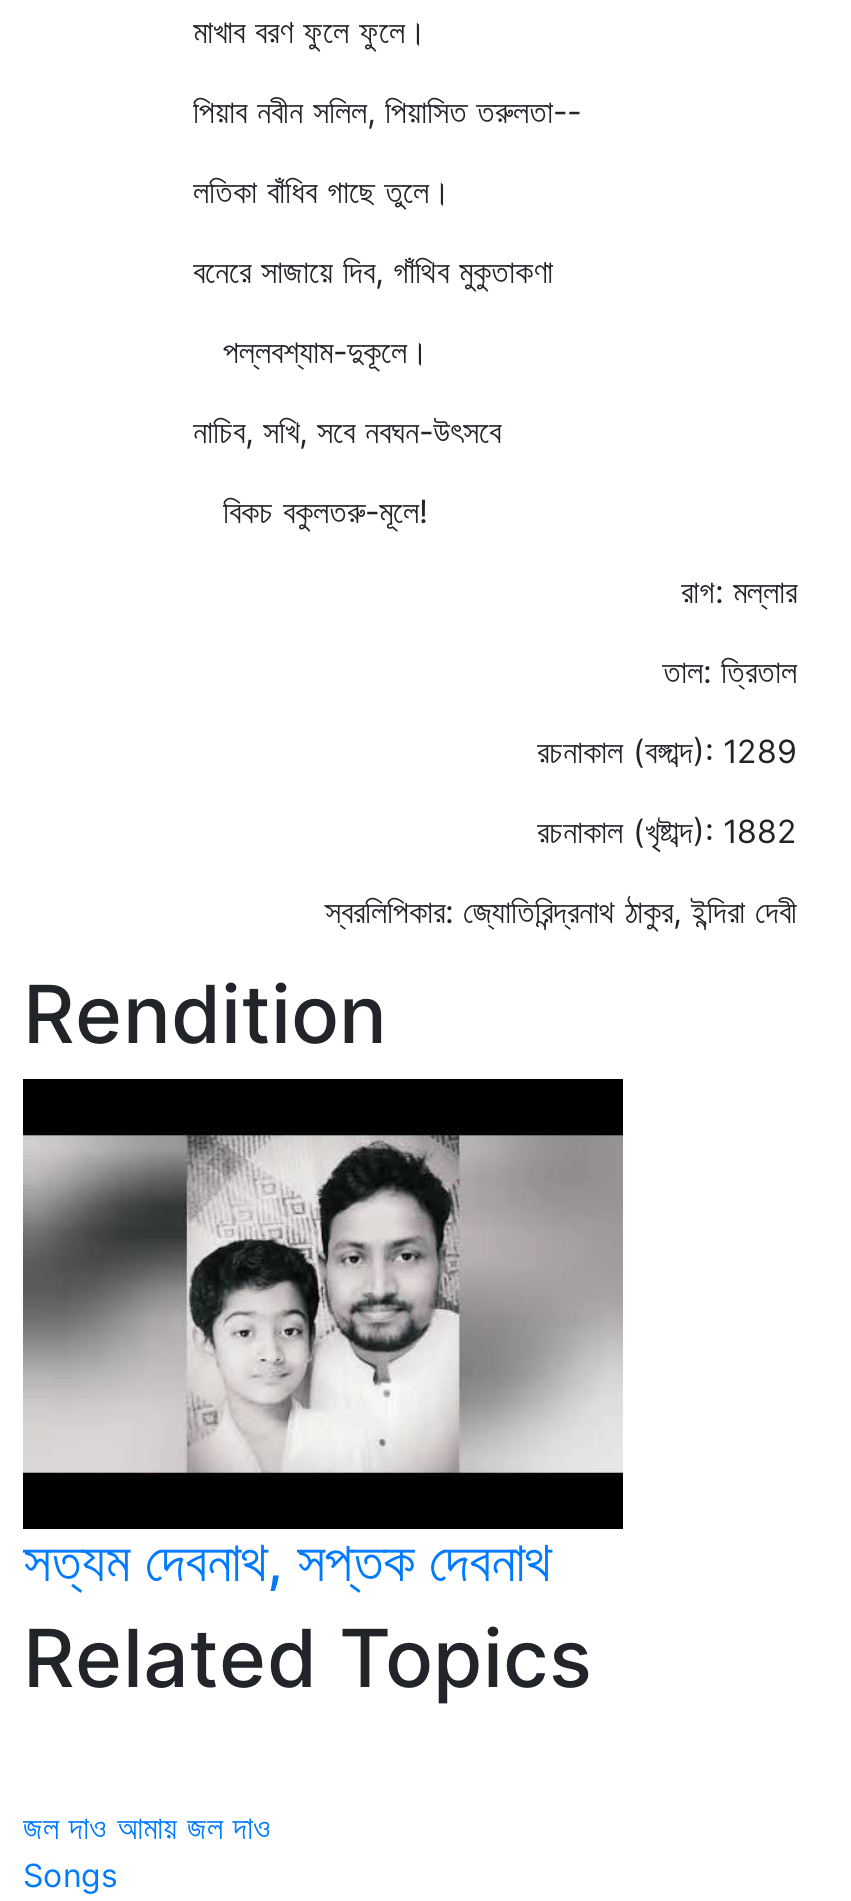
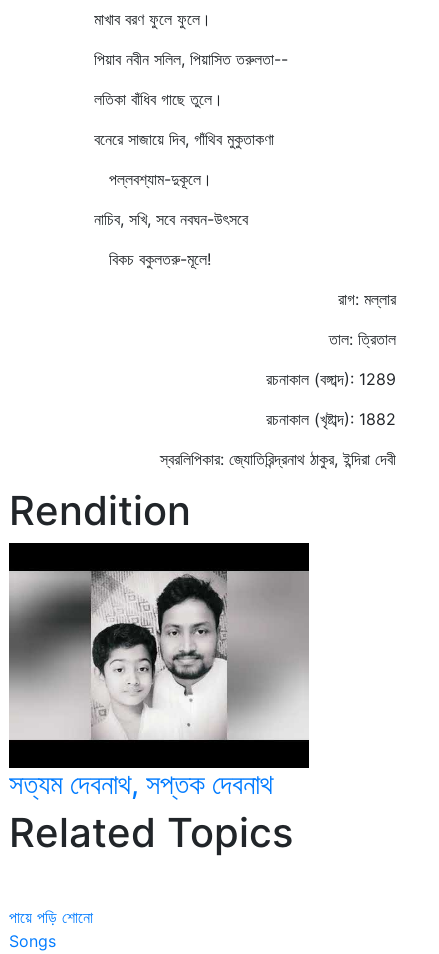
[23,1807,271,1847] জল দাও আমায় জল দাও -> [9,907,93,927] পায়ে পড়ি শোনো

